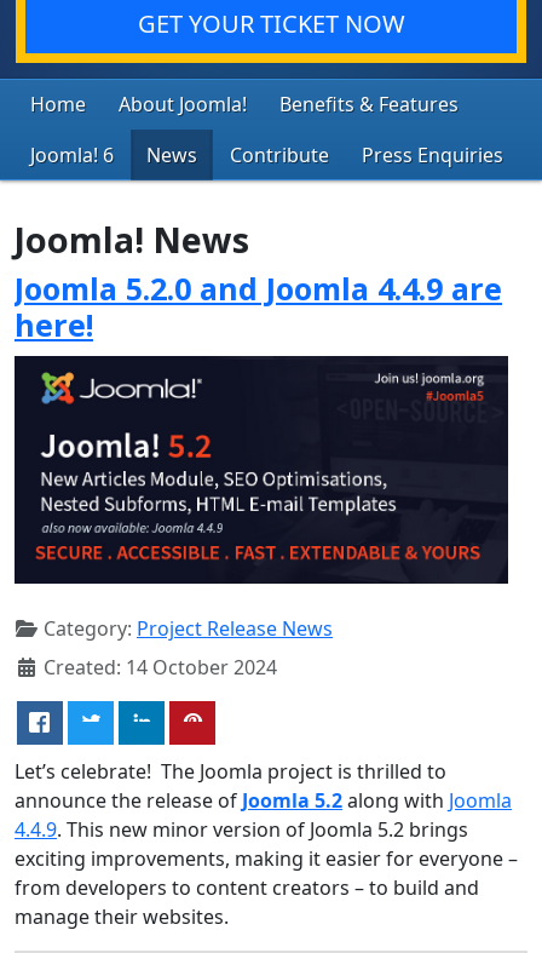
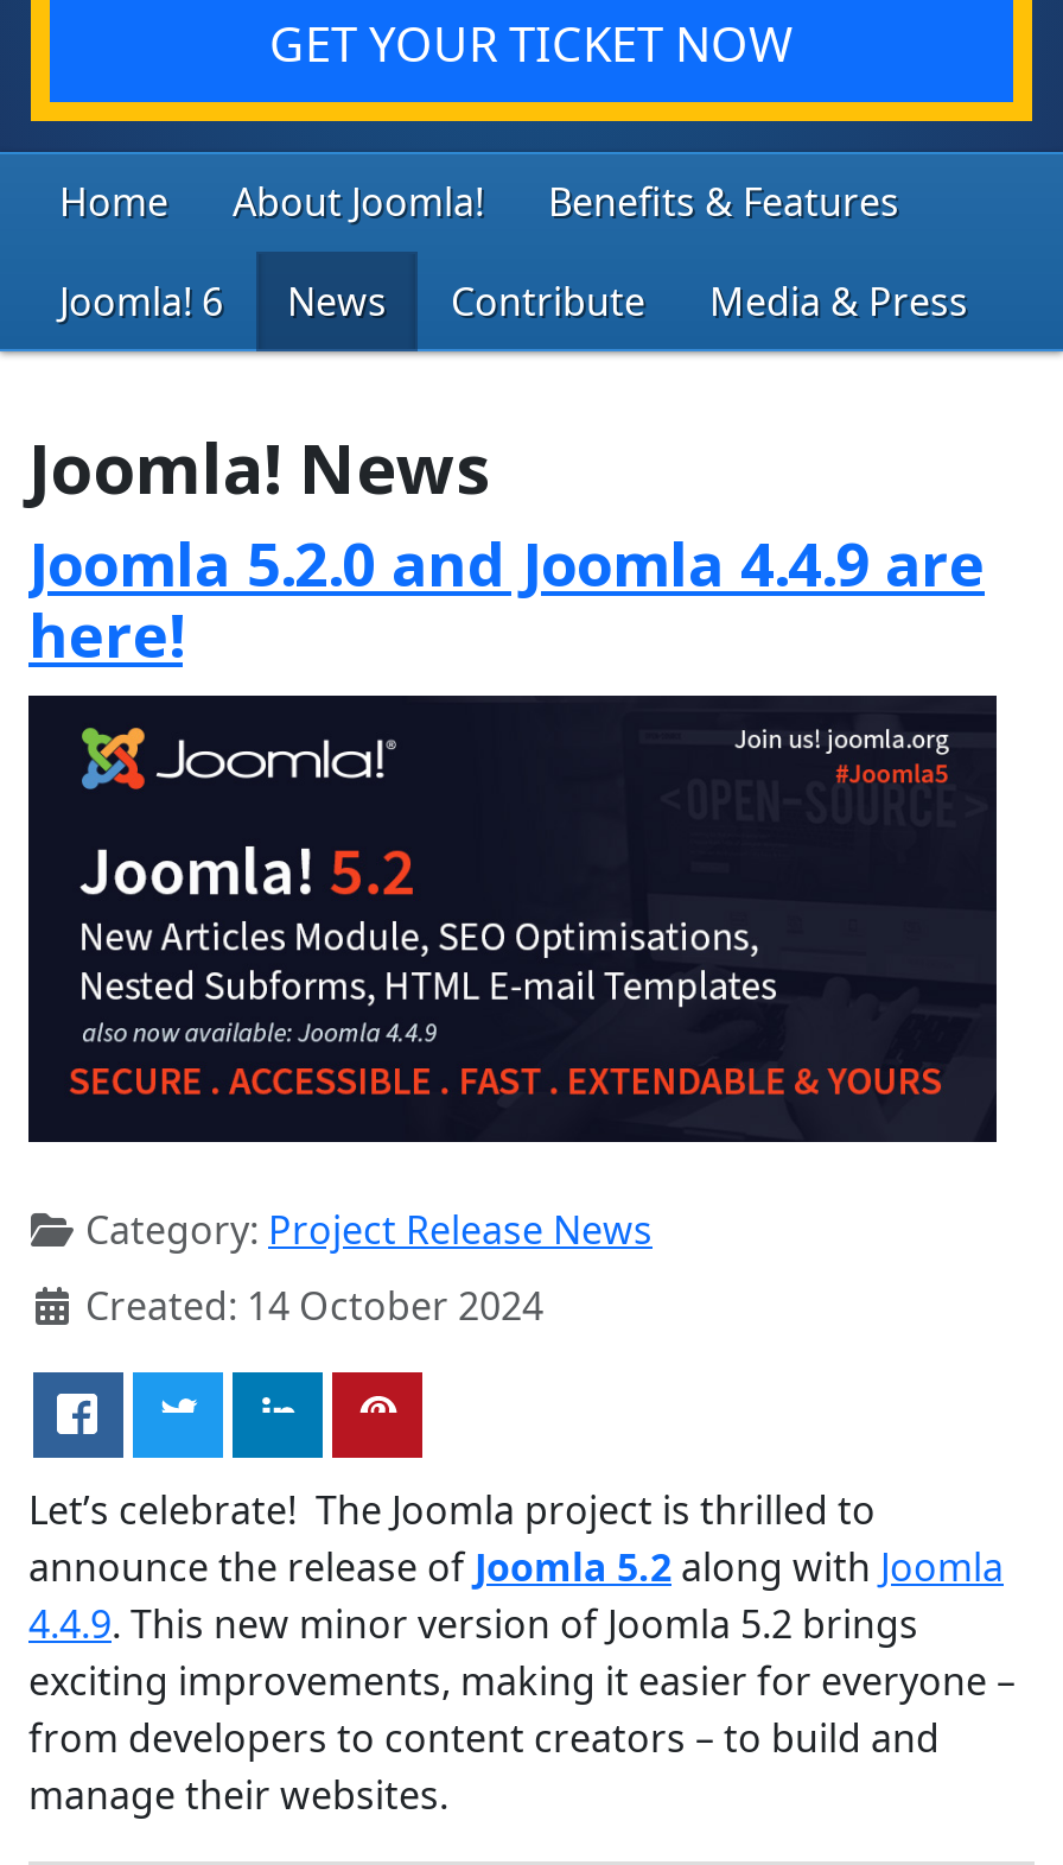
[362,142,503,168] Press Enquiries -> [709,275,968,327] Media & Press

